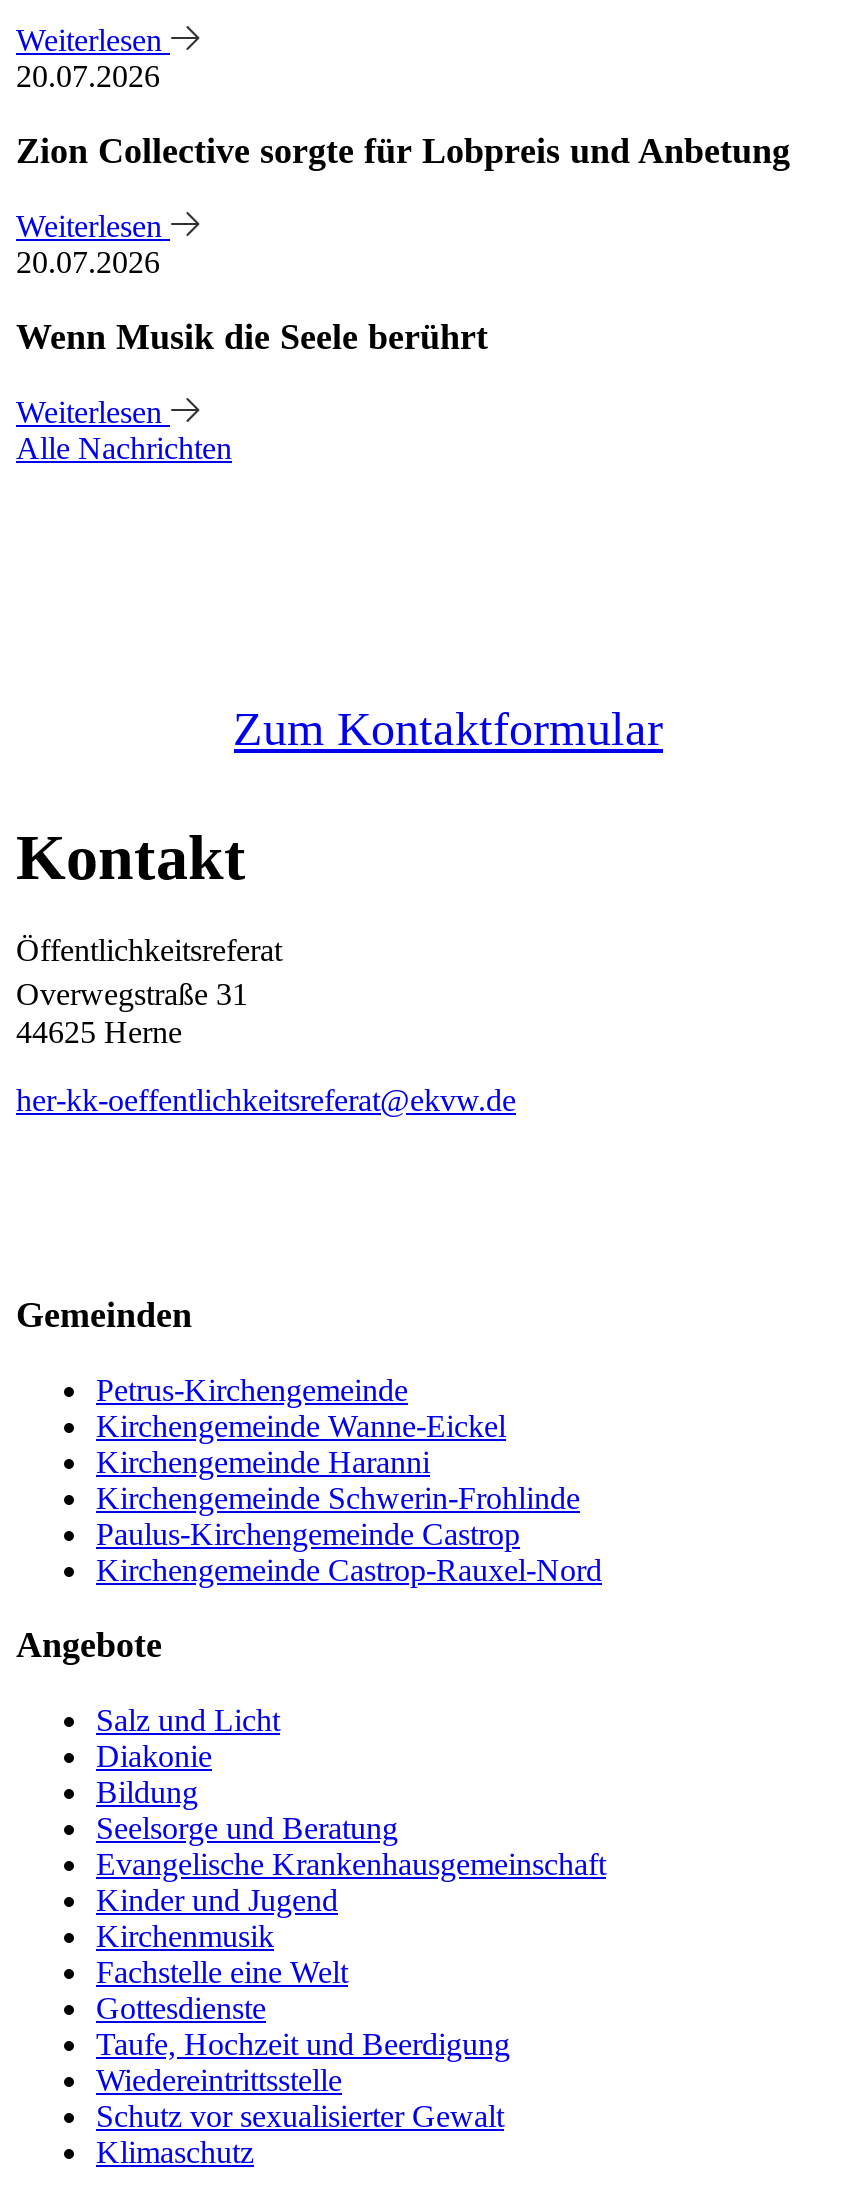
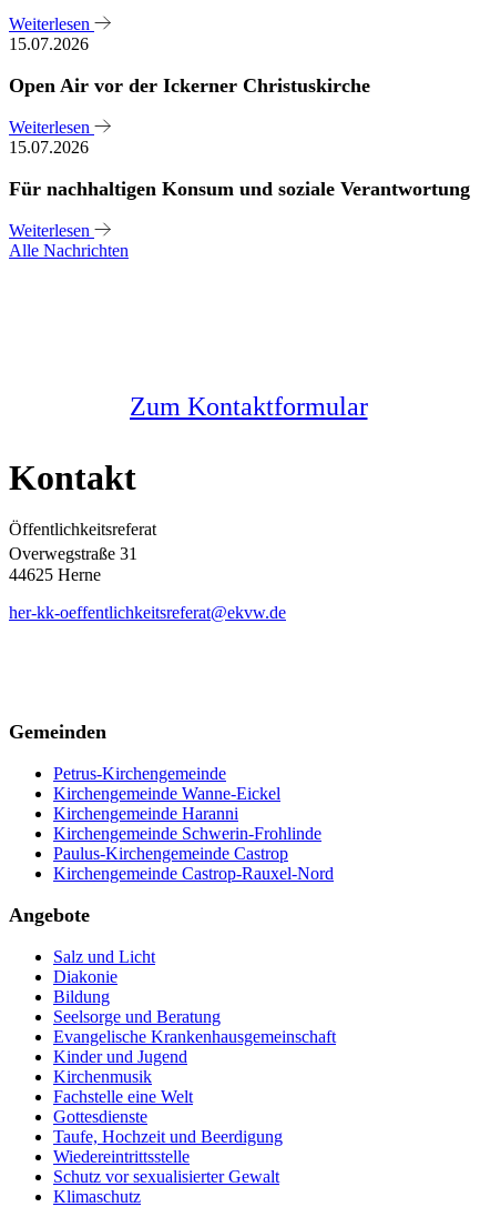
[16,58,160,92] 20.07.2026 -> [9,34,89,53] 15.07.2026
[16,130,790,170] Zion Collective sorgte für Lobpreis und Anbetung -> [9,74,370,96] Open Air vor der Ickerner Christuskirche
[16,244,160,278] 20.07.2026 -> [9,137,89,156] 15.07.2026
[16,316,488,356] Wenn Musik die Seele berührt -> [9,177,470,200] Für nachhaltigen Konsum und soziale Verantwortung

